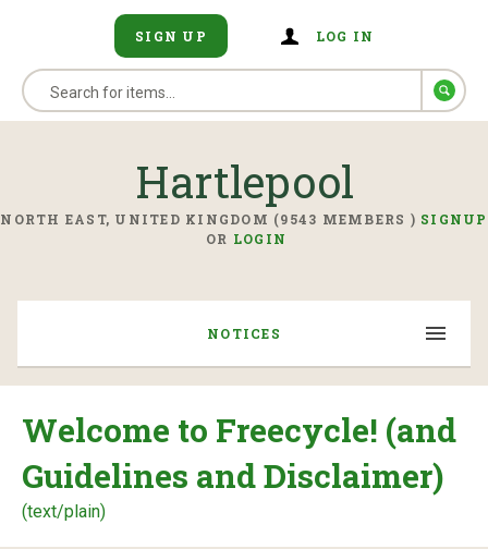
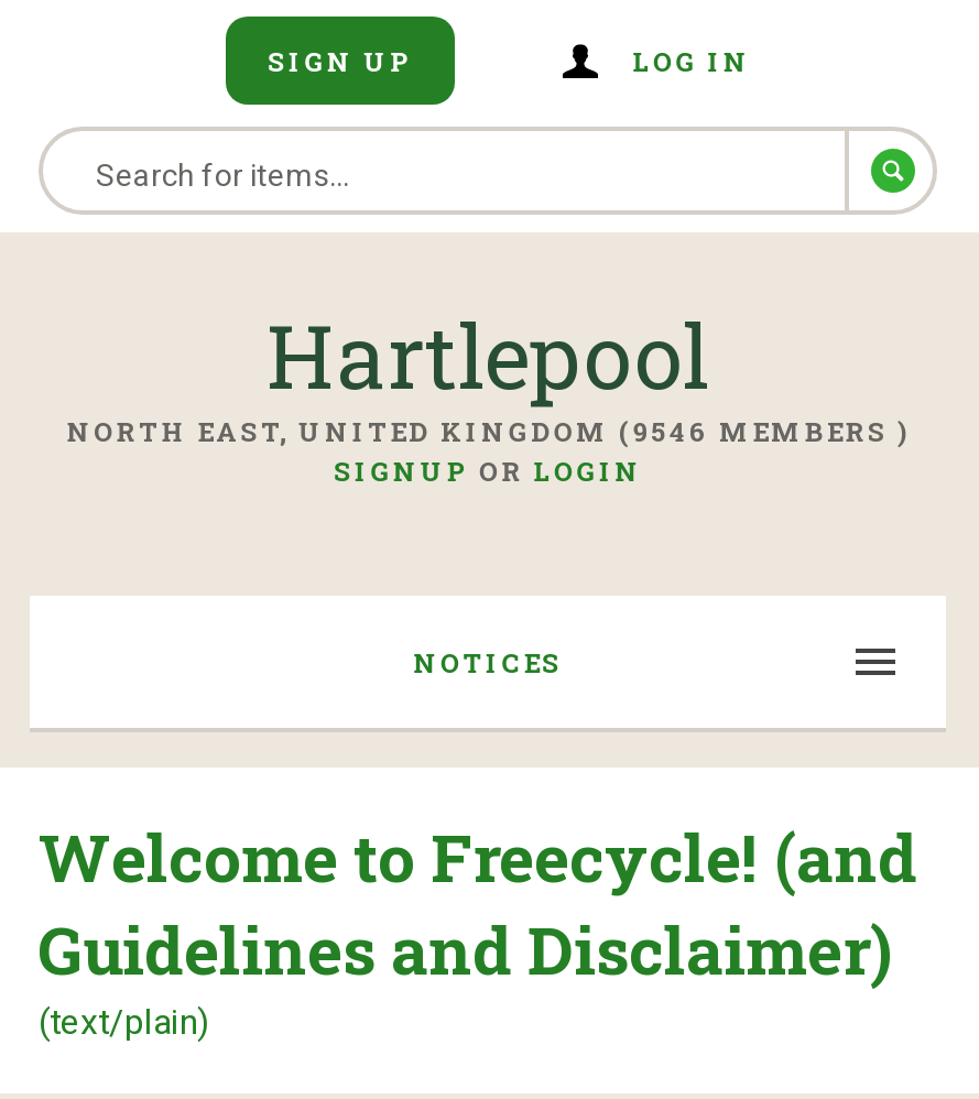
[0,210,488,247] NORTH EAST, UNITED KINGDOM (9543 MEMBERS ) SIGNUP | OR LOGIN -> [67,413,909,488] NORTH EAST, UNITED KINGDOM (9546 MEMBERS ) | SIGNUP OR LOGIN

